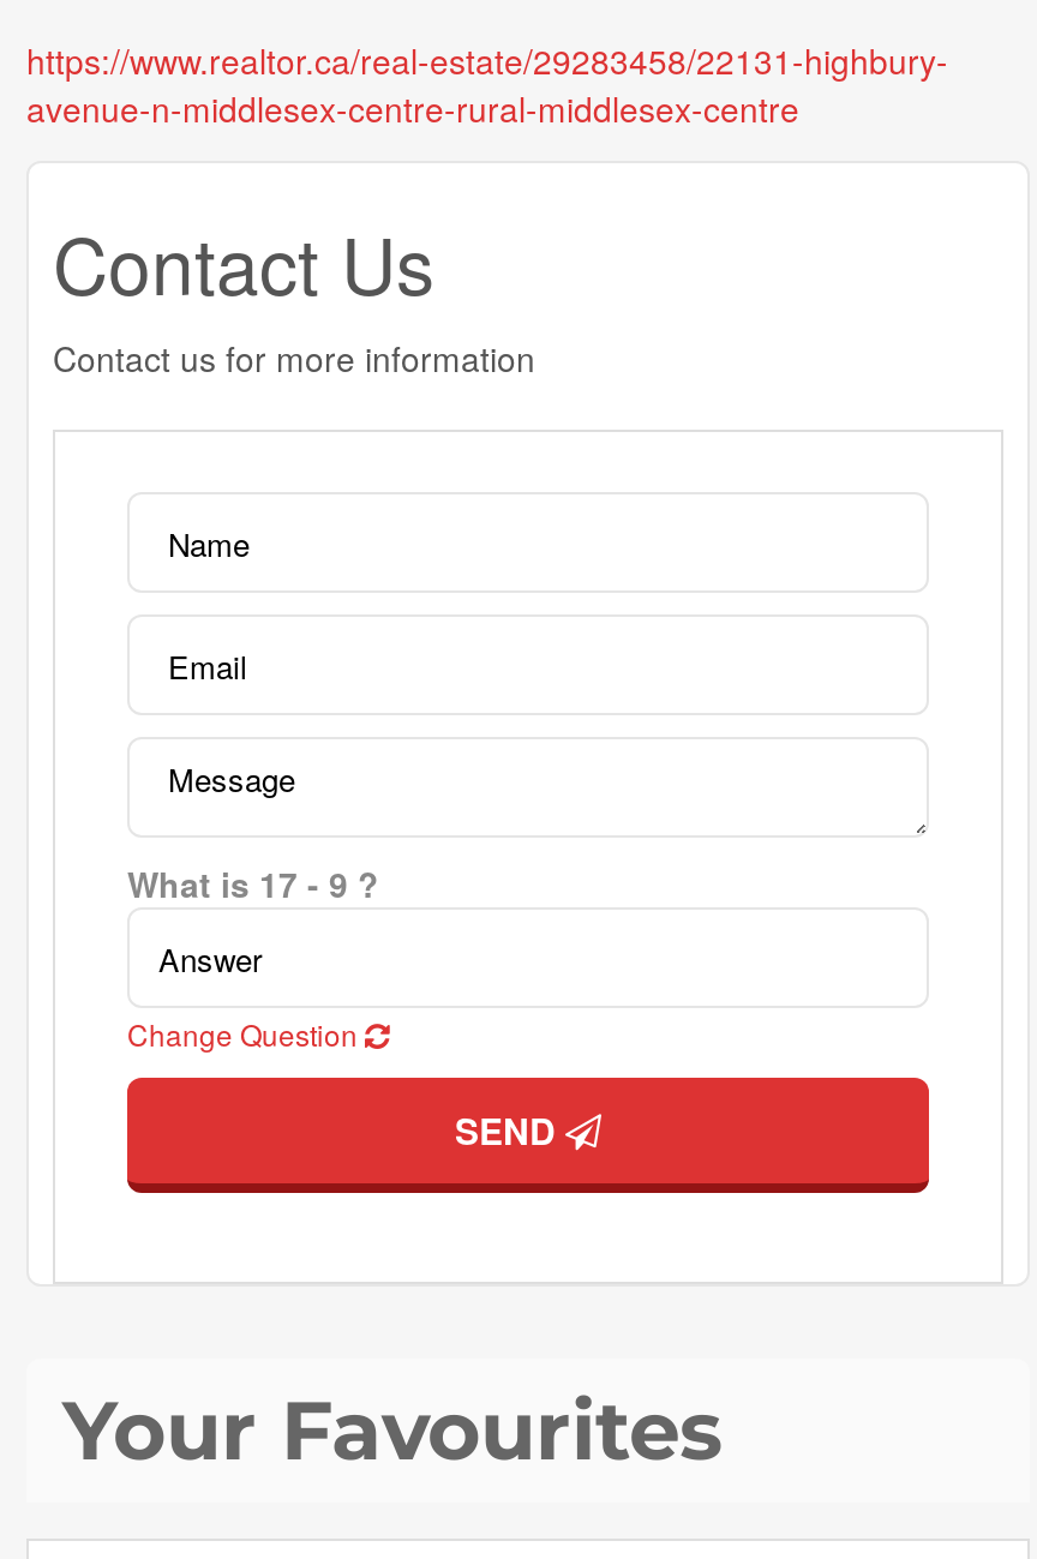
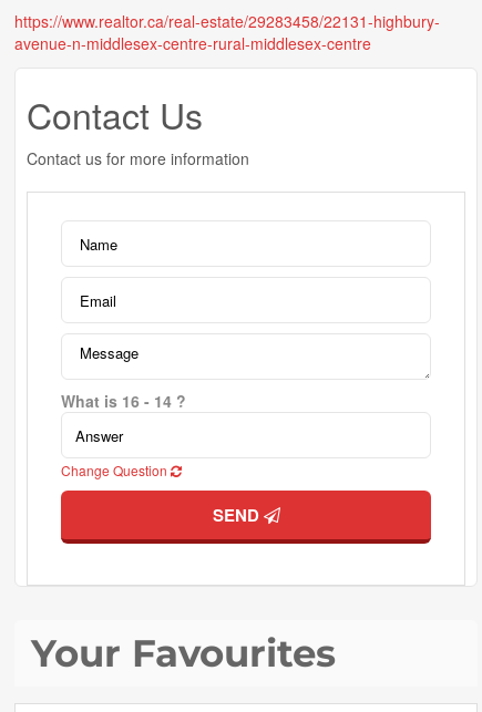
[127,859,379,907] What is 17 - 9 ? -> [61,390,186,412] What is 16 - 14 ?

